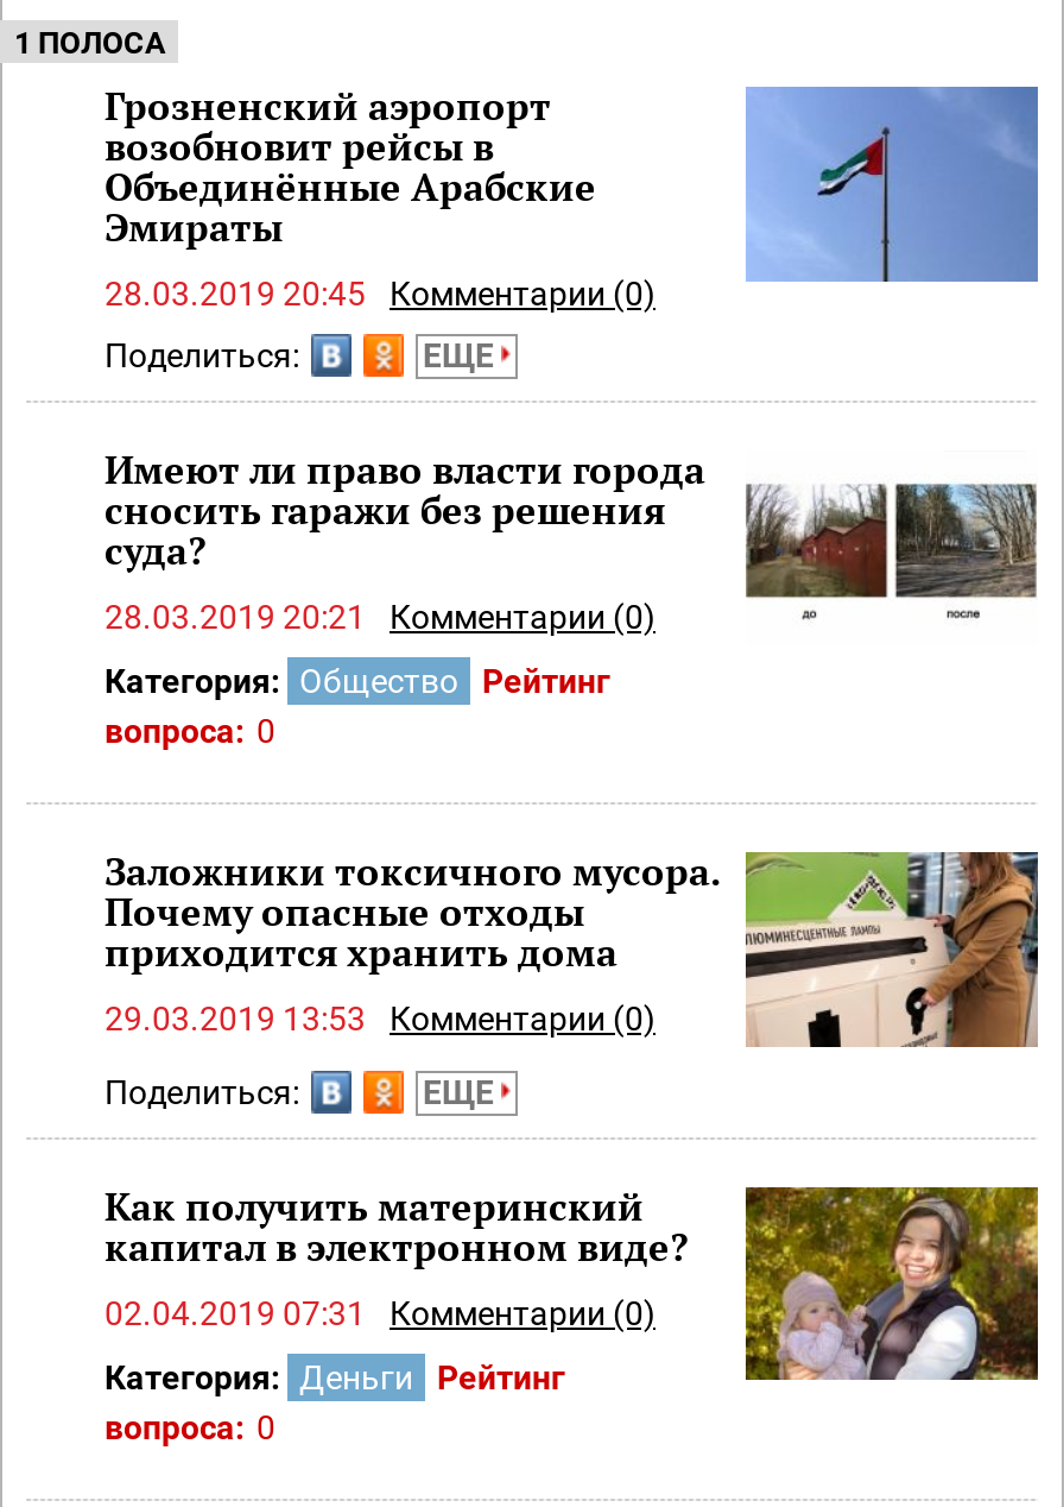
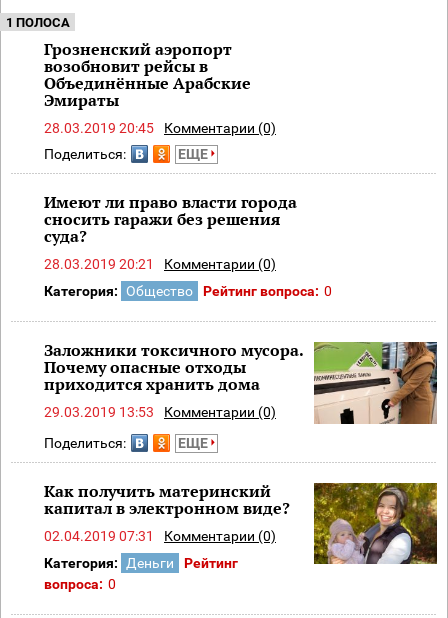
[743,84,1040,284] [image] -> none
[743,481,1038,622] [image] -> none

